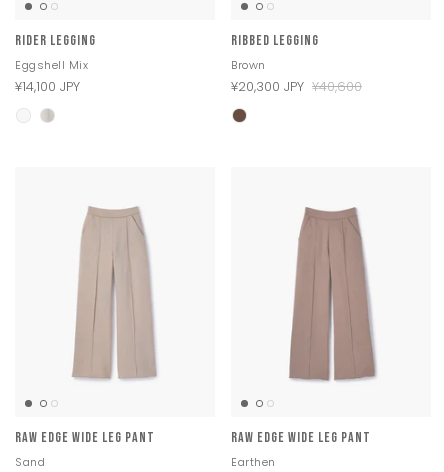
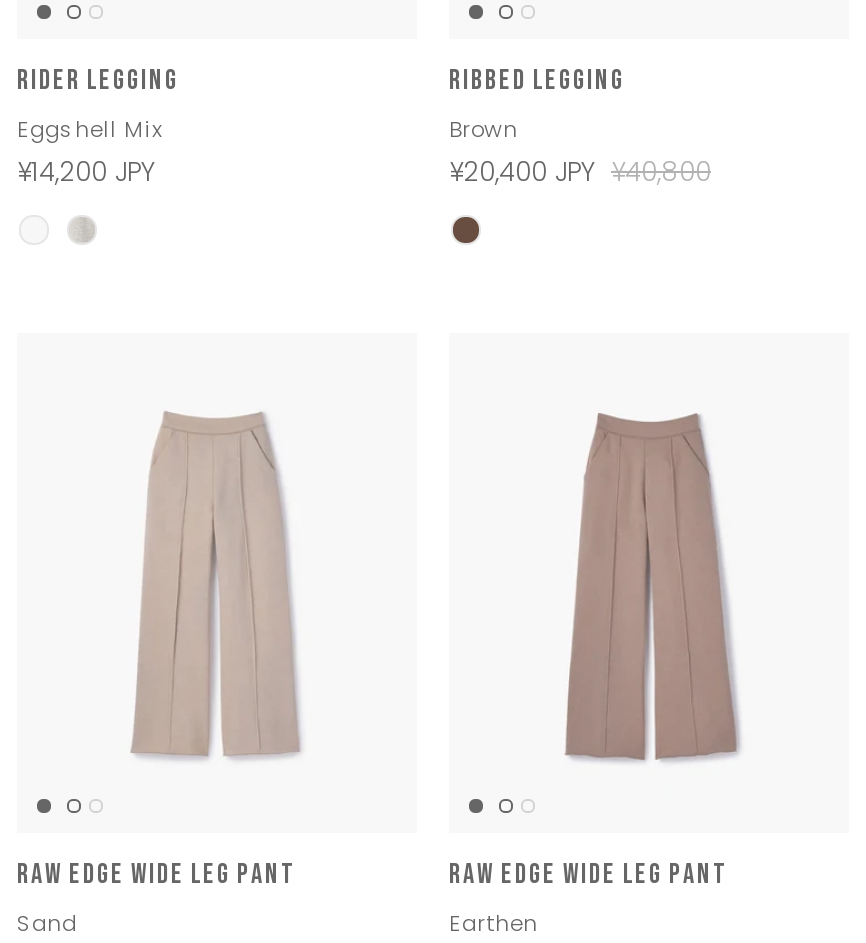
[15,77,80,96] ¥14,100 JPY -> [17,153,155,191] ¥14,200 JPY
[231,77,362,96] ¥20,300 JPY ¥40,600 -> [449,153,711,191] ¥20,400 JPY ¥40,800

